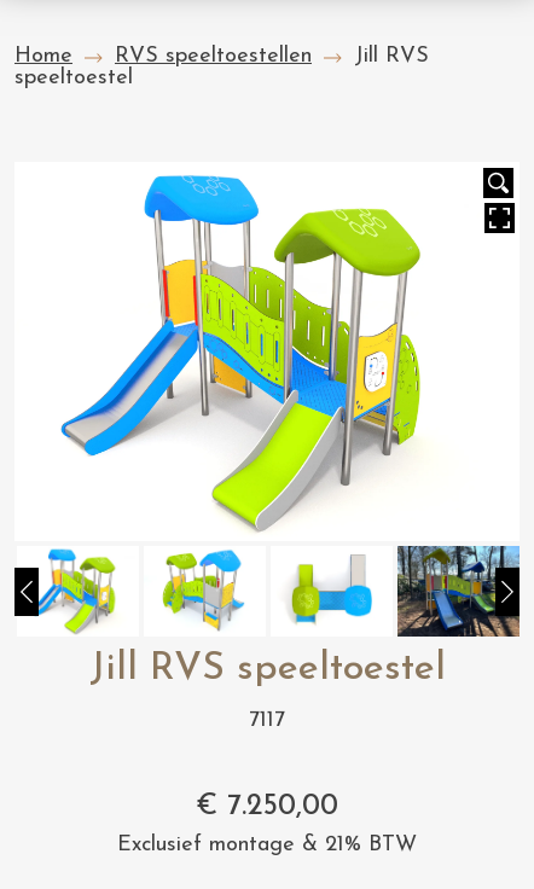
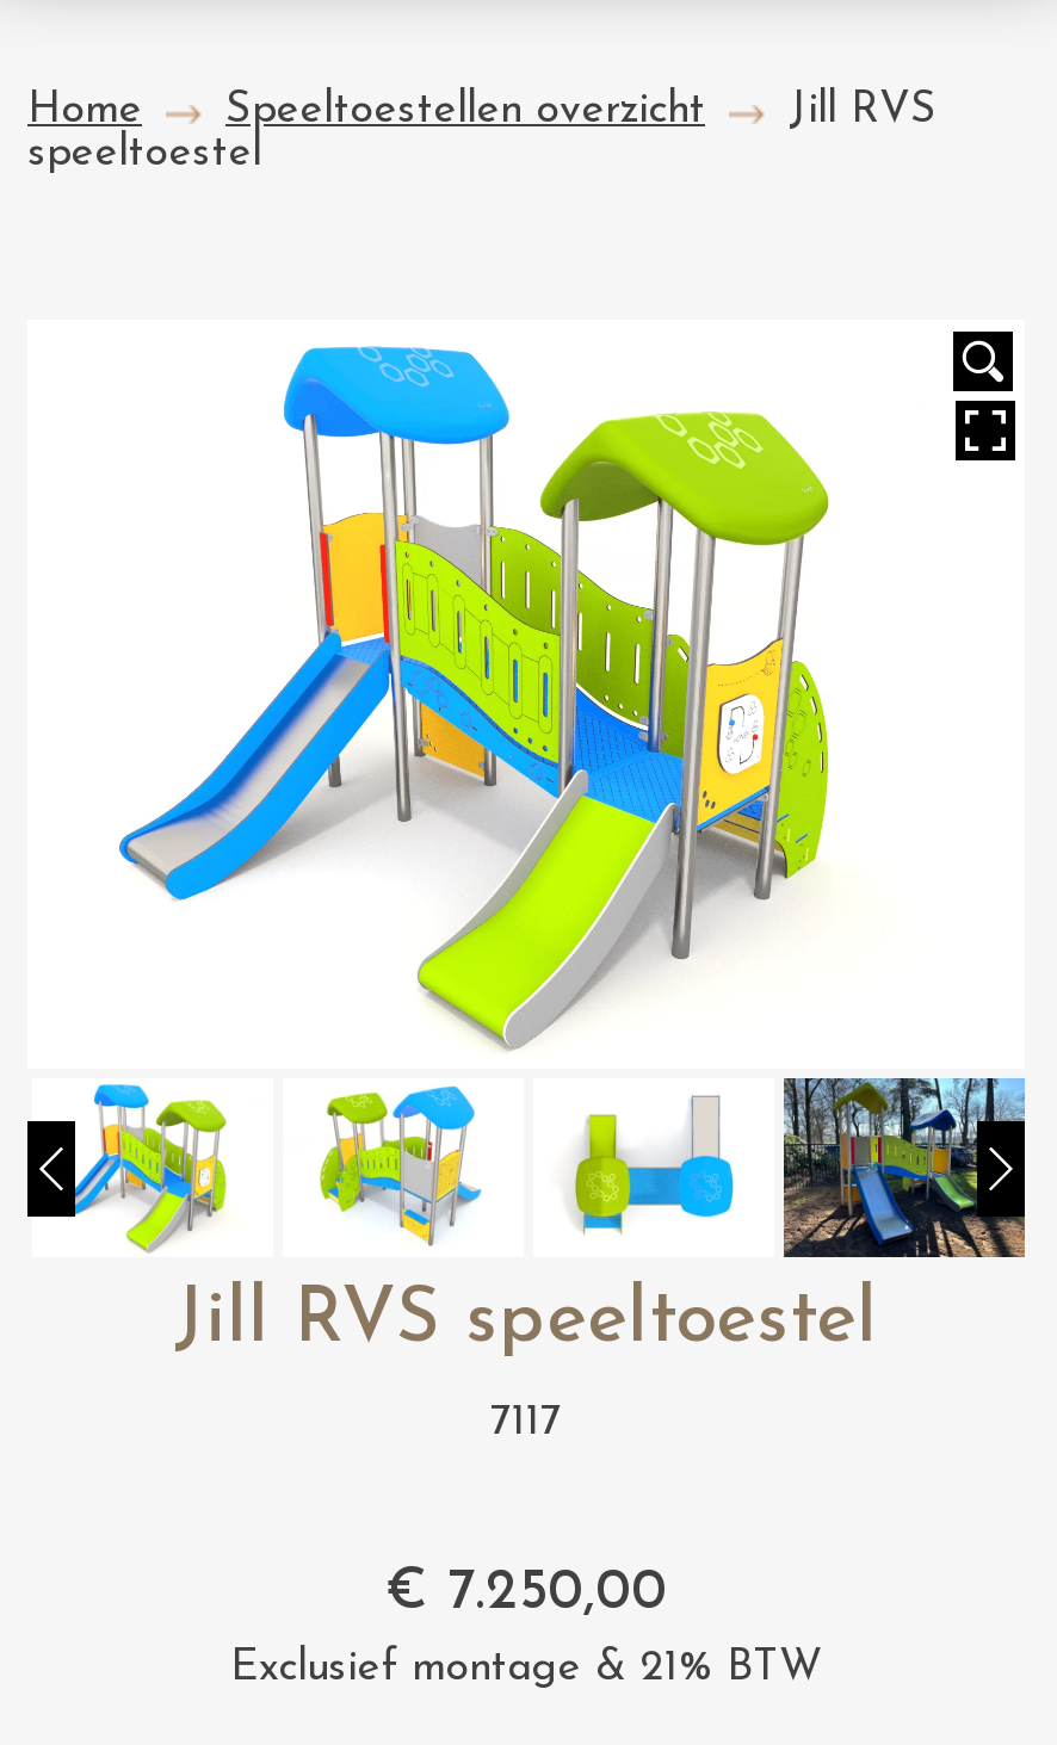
[115,45,312,68] RVS speeltoestellen -> [225,88,705,134] Speeltoestellen overzicht

